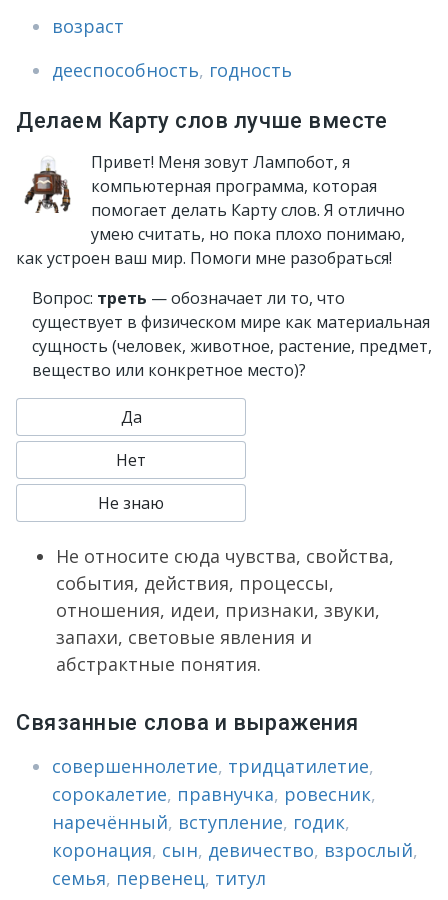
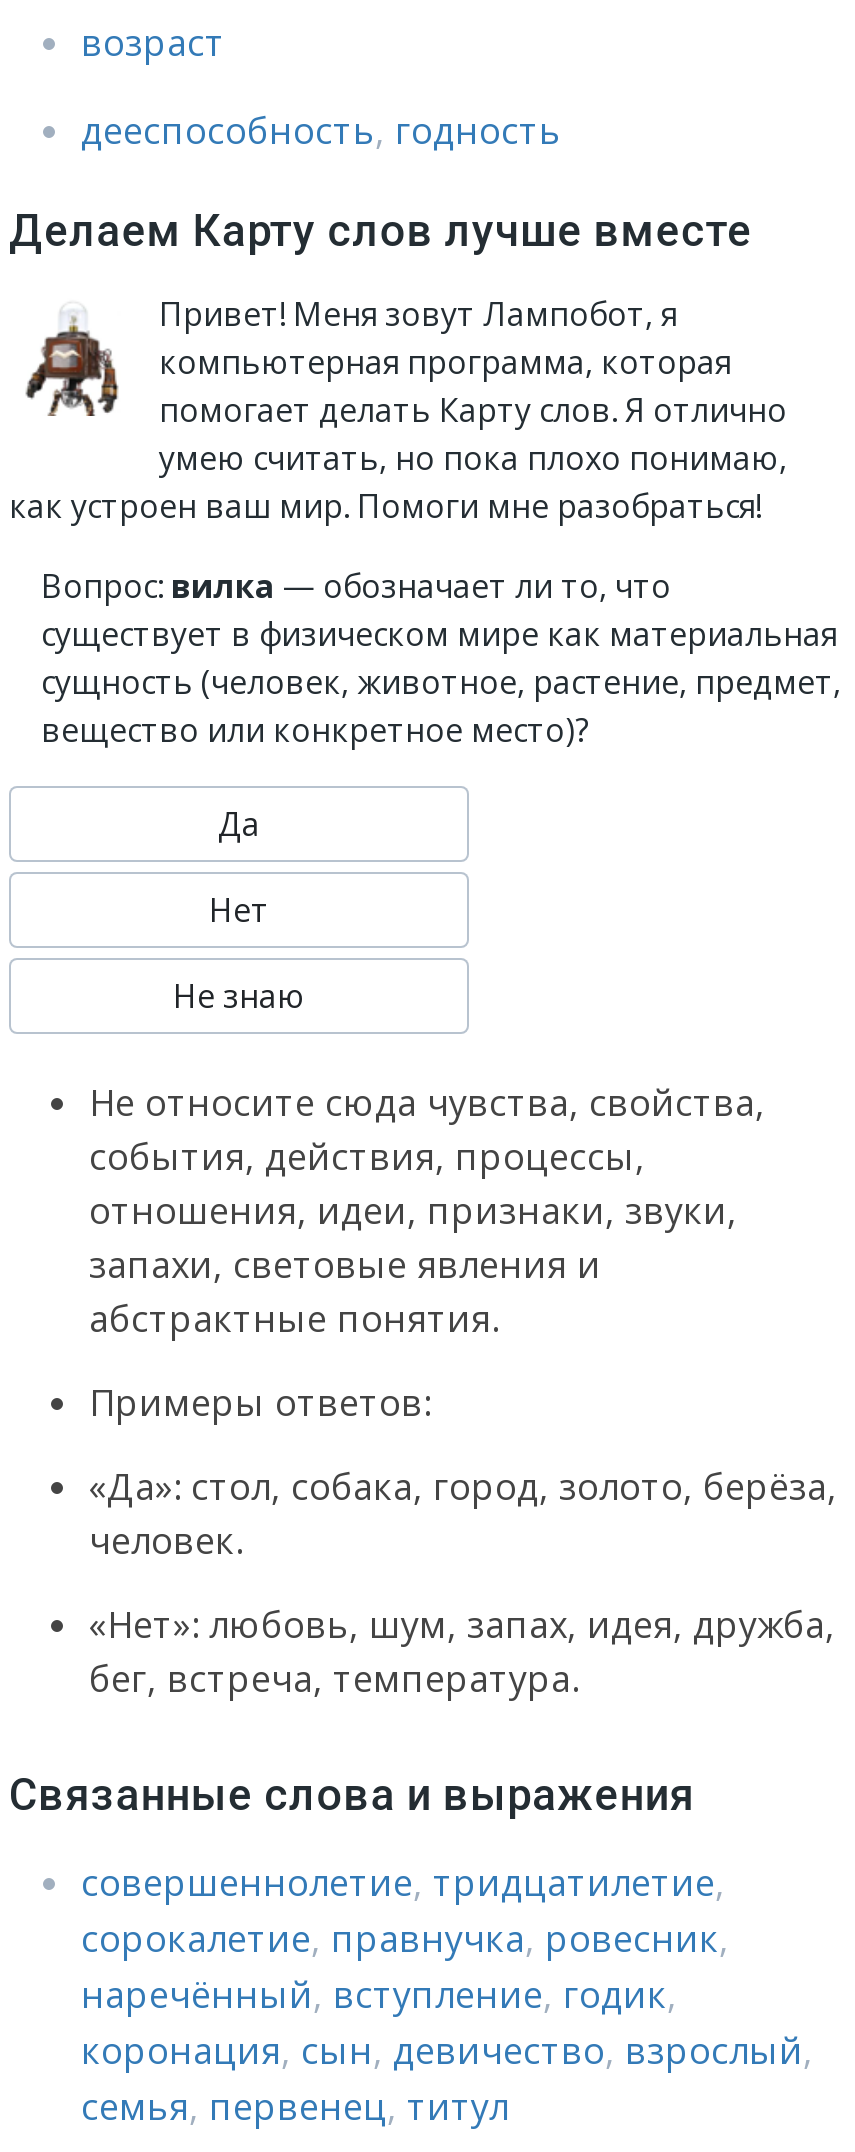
[32,287,345,309] Вопрос: треть — обозначает ли то, что -> [41,564,671,608] Вопрос: вилка — обозначает ли то, что
none -> [89,1378,837,1702] Примеры ответов: | «Да»: стол, собака, город, золото, берёза, | человек. | «Нет»: любовь, шум, запах, идея, дружба, | бег, встреча, температура.

